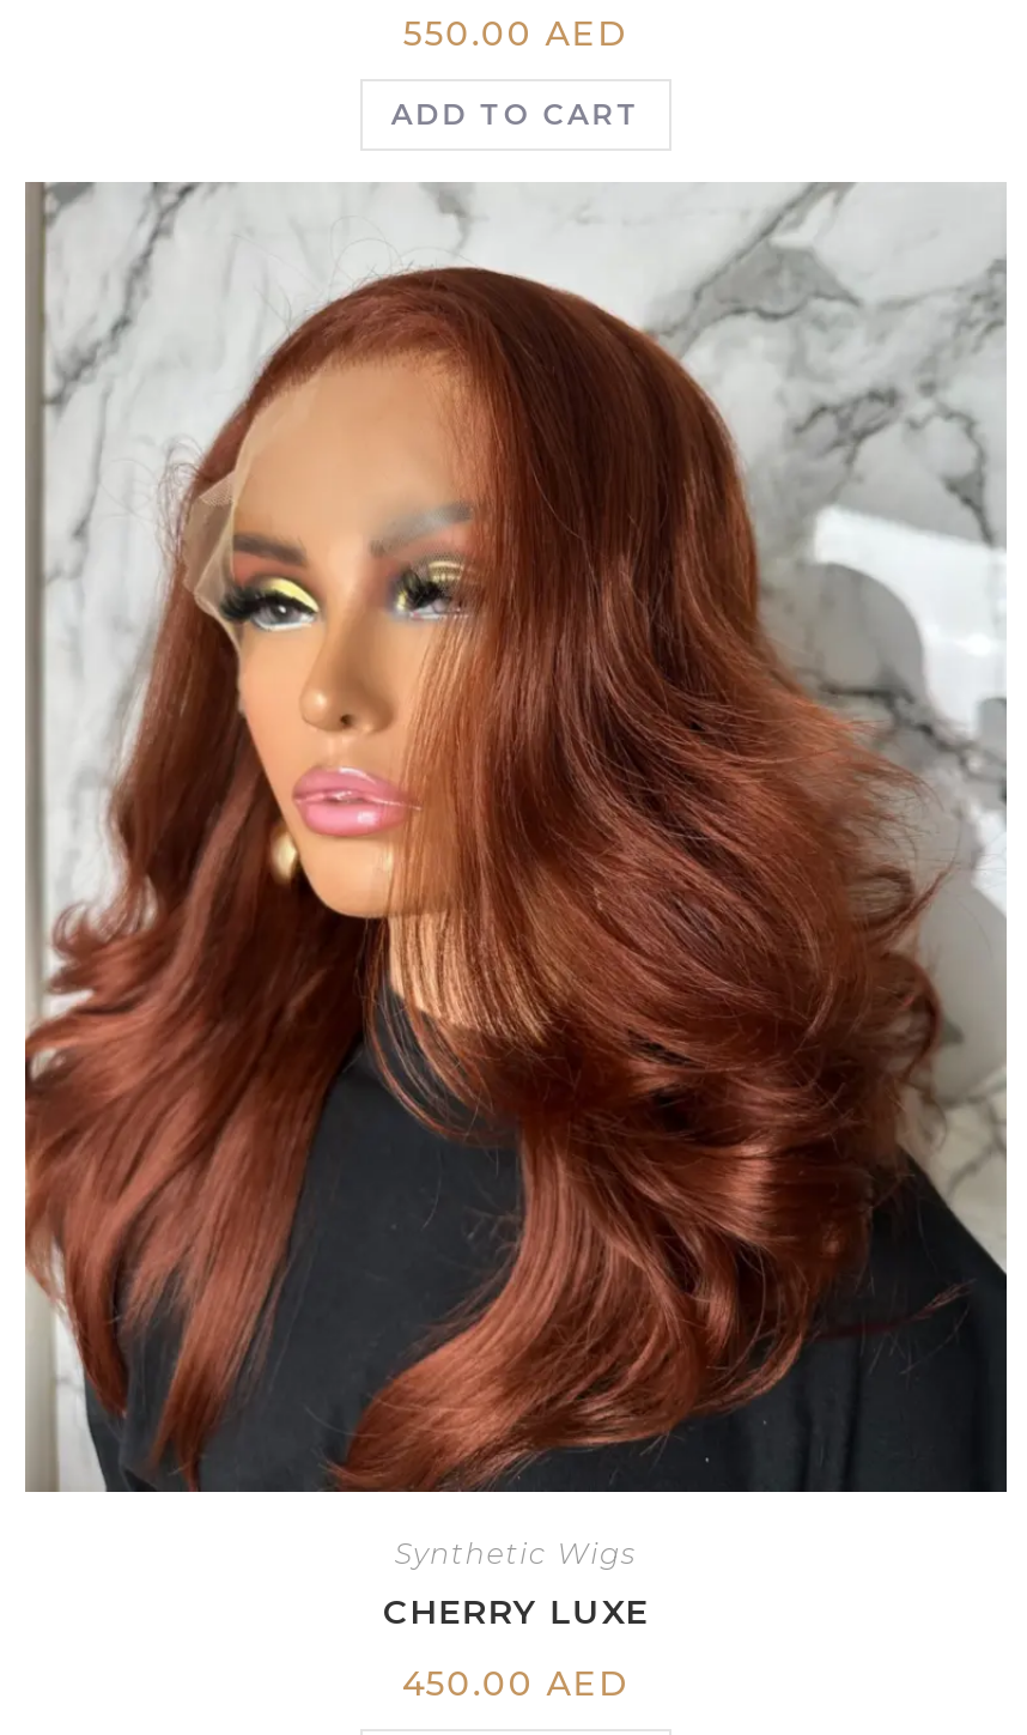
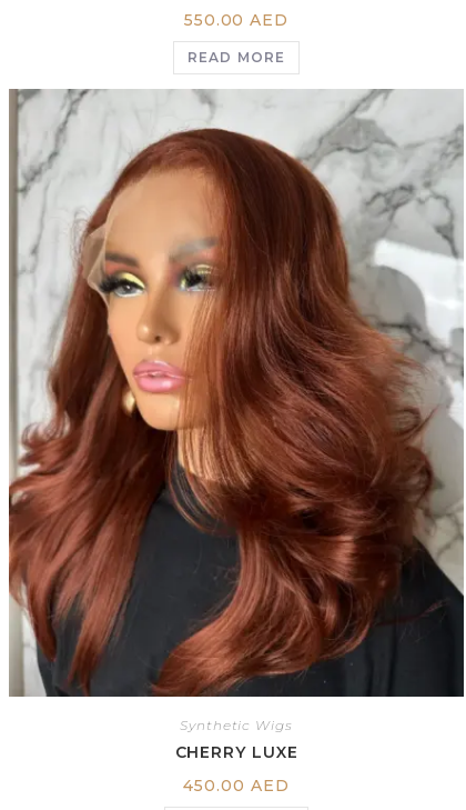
[391,97,641,133] ADD TO CART -> [187,49,286,66] READ MORE

